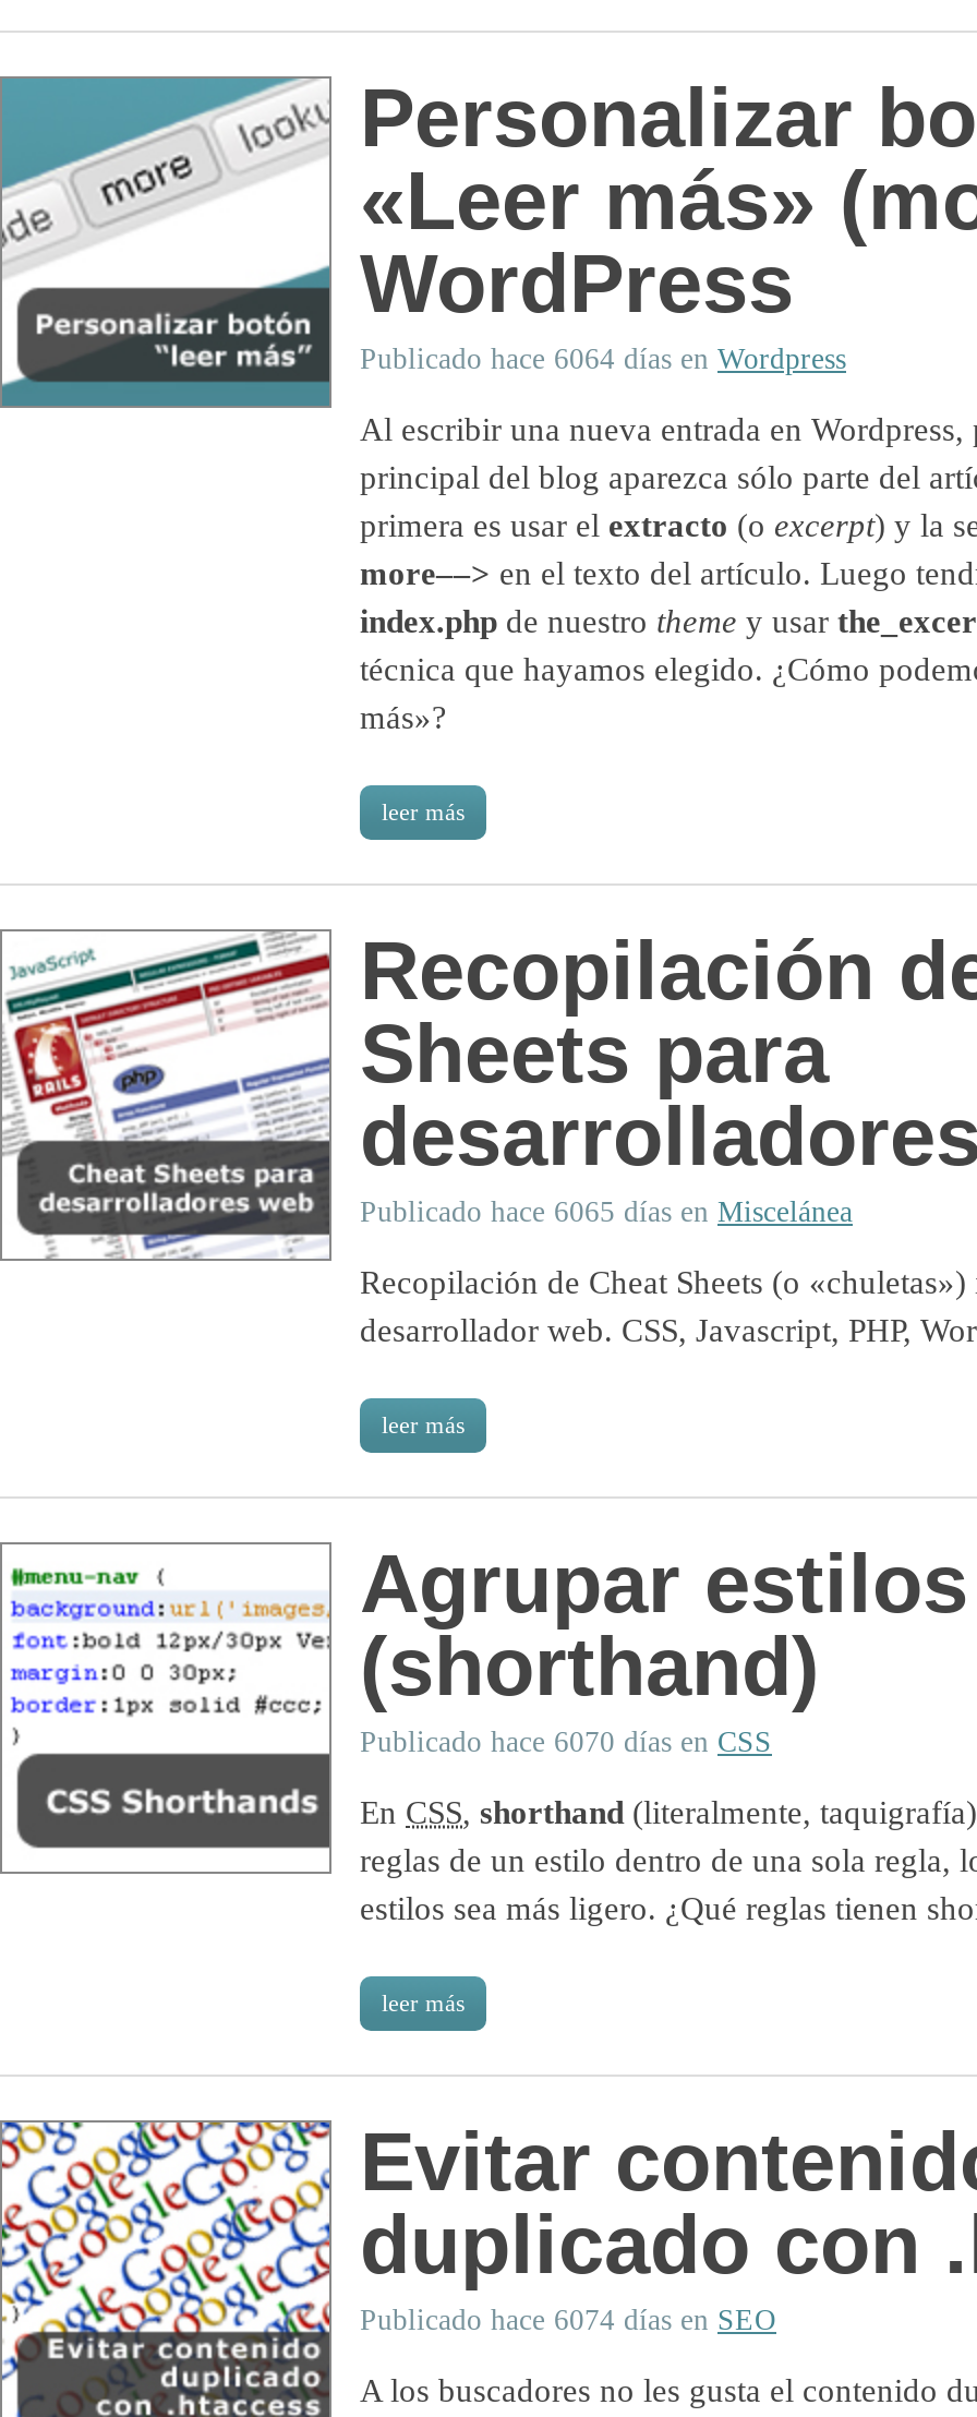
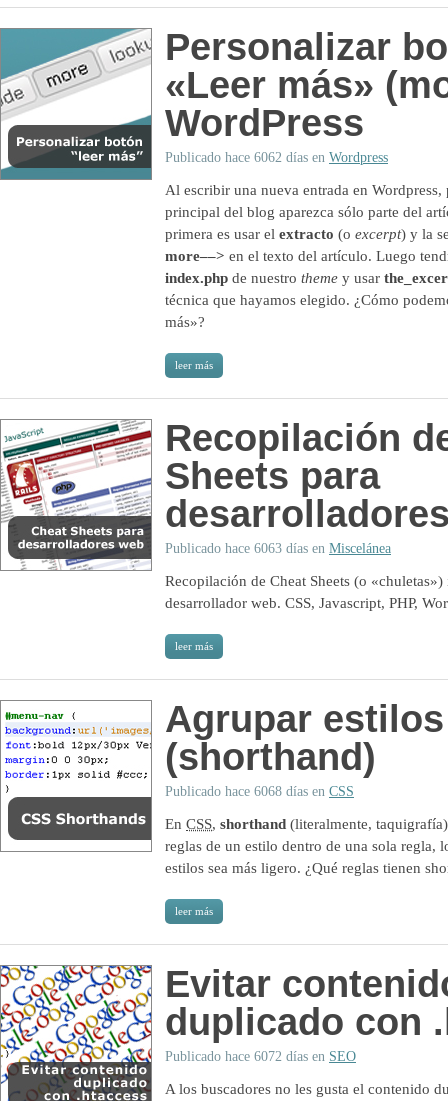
[360,342,846,375] Publicado hace 6064 días en Wordpress -> [165,150,388,165] Publicado hace 6062 días en Wordpress
[360,1195,853,1228] Publicado hace 6065 días en Miscelánea -> [165,541,391,556] Publicado hace 6063 días en Miscelánea
[360,1725,772,1758] Publicado hace 6070 días en CSS -> [165,784,354,799] Publicado hace 6068 días en CSS
[360,2304,776,2336] Publicado hace 6074 días en SEO -> [165,1049,356,1064] Publicado hace 6072 días en SEO

